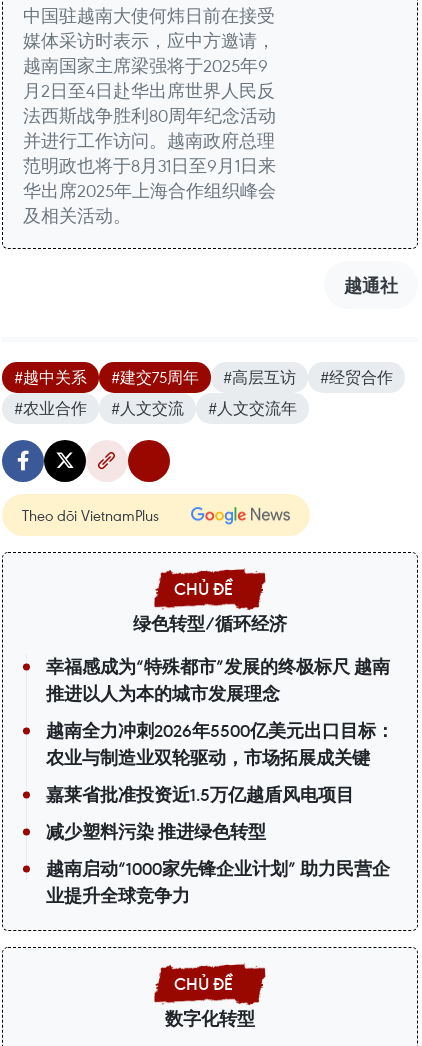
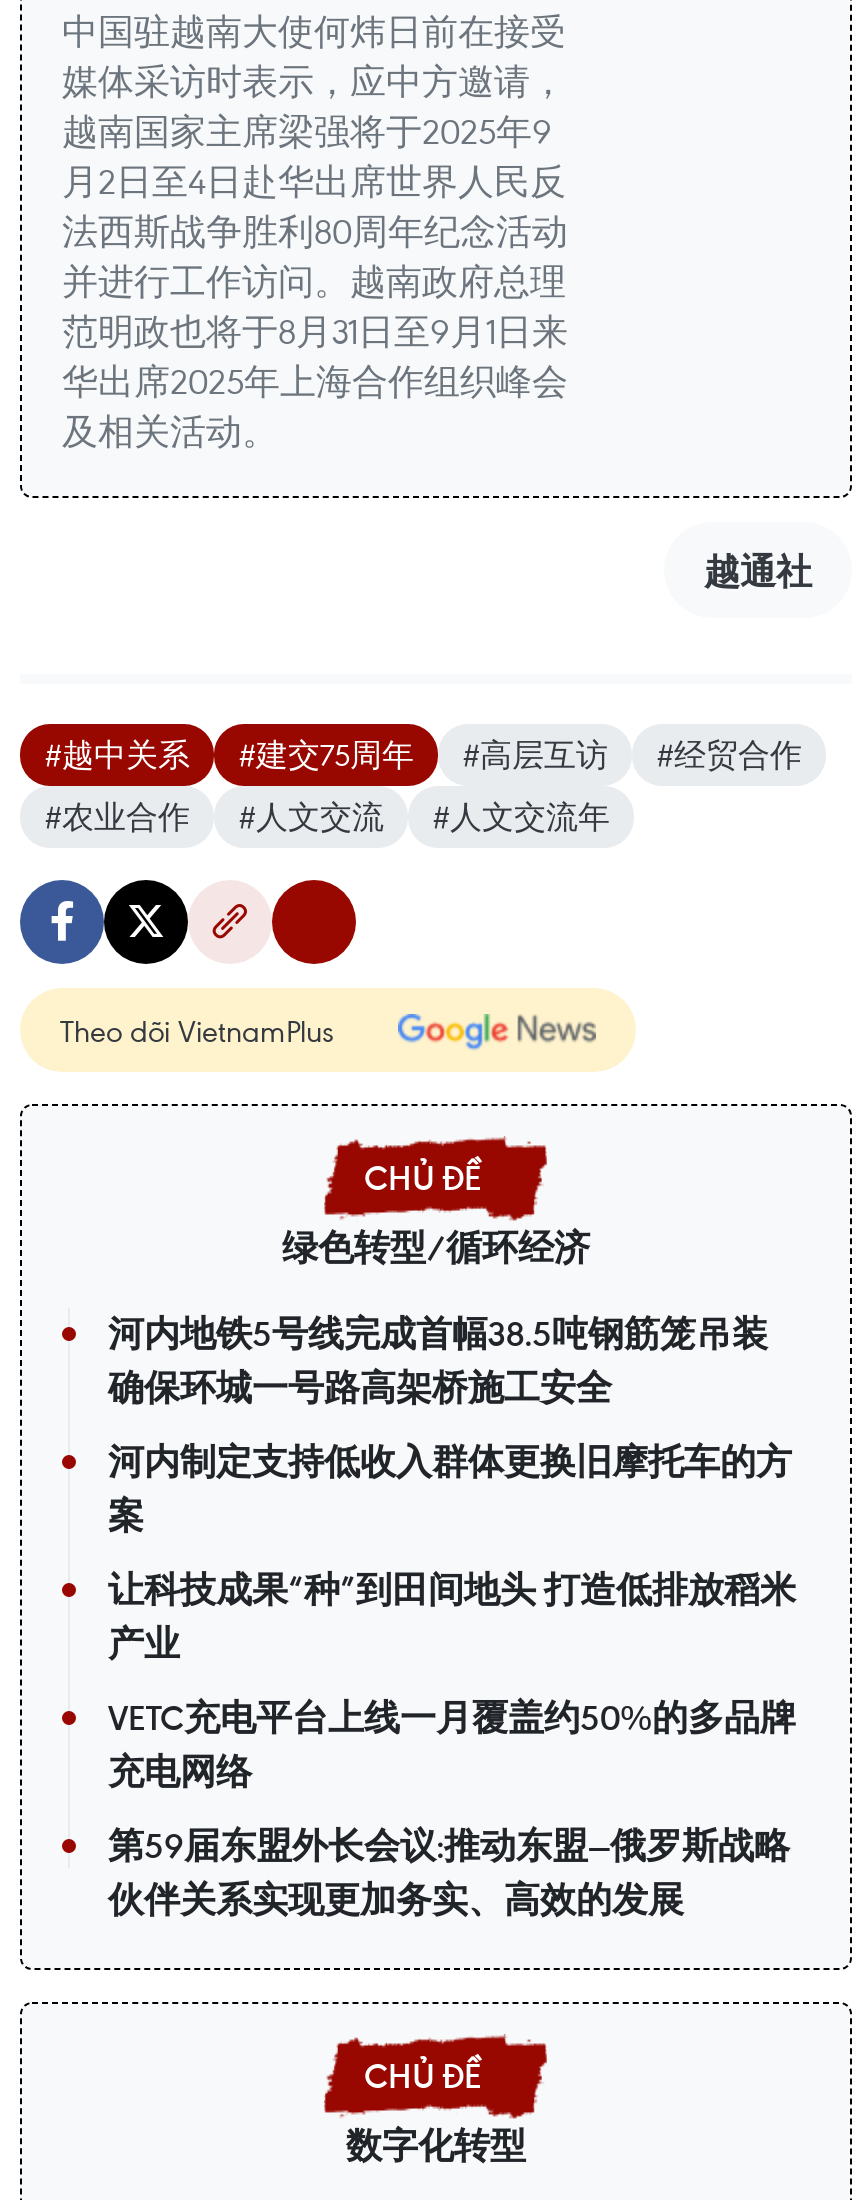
[46,656,390,705] 幸福感成为“特殊都市”发展的终极标尺 越南 | 推进以人为本的城市发展理念 -> [108,1312,768,1410] 河内地铁5号线完成首幅38.5吨钢筋笼吊装 | 确保环城一号路高架桥施工安全
[46,720,394,769] 越南全力冲刺2026年5500亿美元出口目标： | 农业与制造业双轮驱动，市场拓展成关键 -> [108,1440,792,1538] 河内制定支持低收入群体更换旧摩托车的方 | 案
[46,784,354,806] 嘉莱省批准投资近1.5万亿越盾风电项目 -> [108,1568,796,1666] 让科技成果“种”到田间地头 打造低排放稻米 | 产业
[46,821,266,843] 减少塑料污染 推进绿色转型 -> [108,1696,796,1794] VETC充电平台上线一月覆盖约50%的多品牌 | 充电网络
[46,858,390,907] 越南启动“1000家先锋企业计划” 助力民营企 | 业提升全球竞争力 -> [108,1824,790,1922] 第59届东盟外长会议:推动东盟—俄罗斯战略 | 伙伴关系实现更加务实、高效的发展

